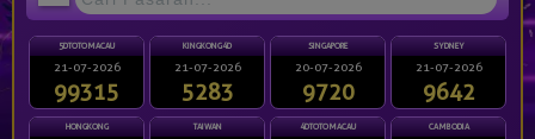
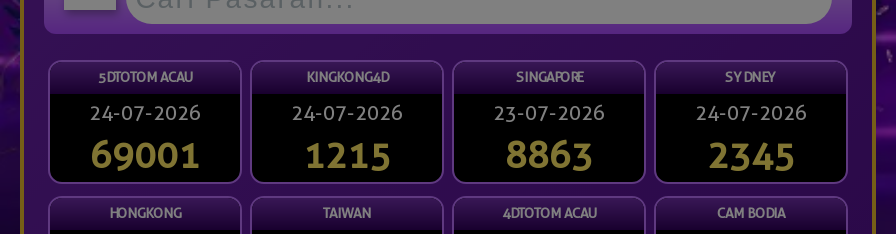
[53,60,120,73] 21-07-2026 -> [89,101,201,123] 24-07-2026
[174,60,241,73] 21-07-2026 -> [291,101,403,123] 24-07-2026
[294,60,361,73] 20-07-2026 -> [493,101,605,123] 23-07-2026
[415,60,482,73] 21-07-2026 -> [695,101,807,123] 24-07-2026
[54,79,119,104] 99315 -> [90,133,200,175] 69001
[181,79,233,104] 5283 -> [303,133,391,175] 1215
[302,79,354,104] 9720 -> [505,133,593,175] 8863
[422,79,475,104] 9642 -> [707,133,795,175] 2345

